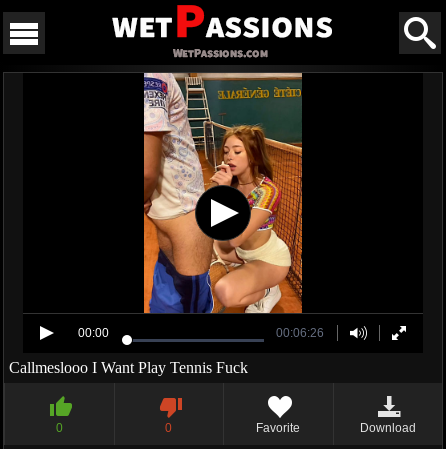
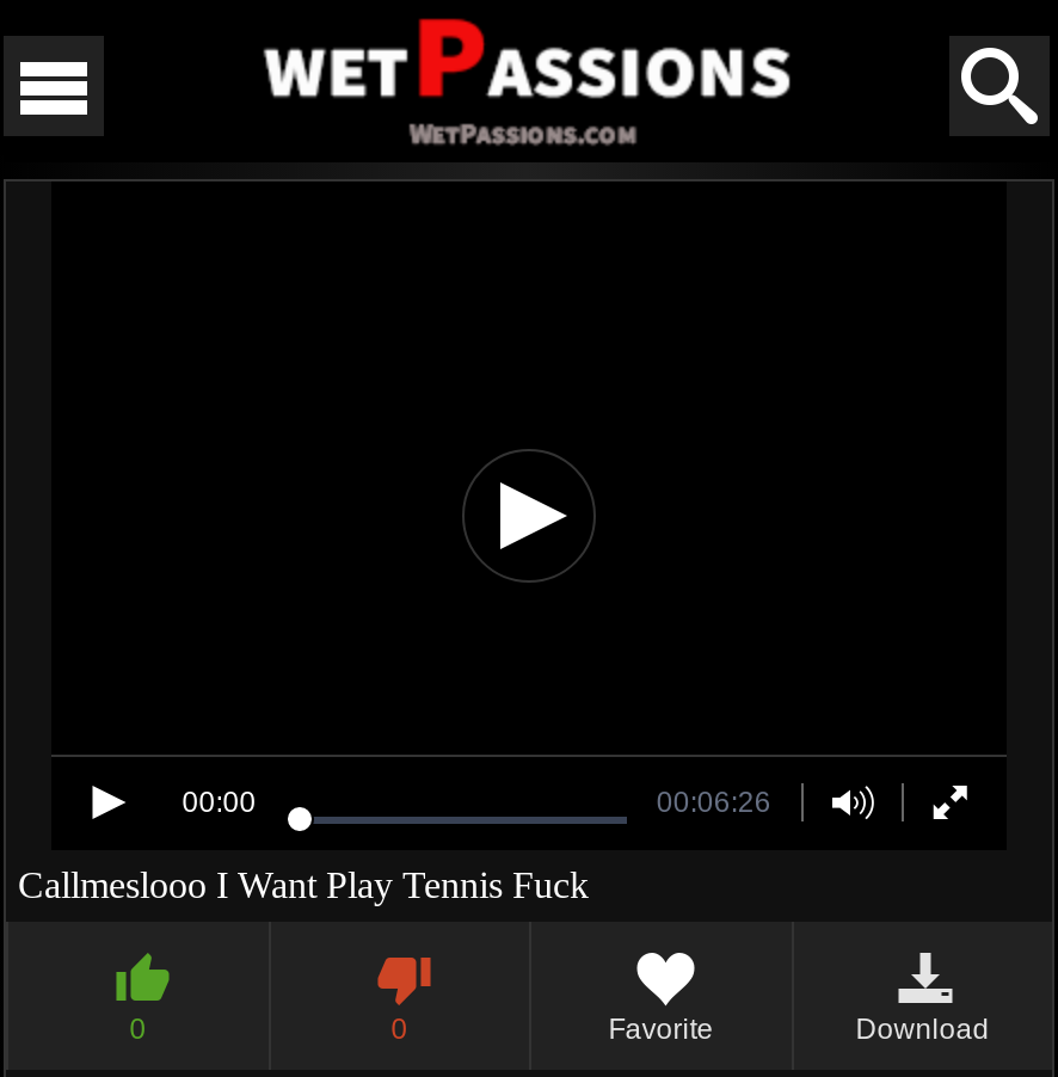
[143,72,303,314] [image] -> none

